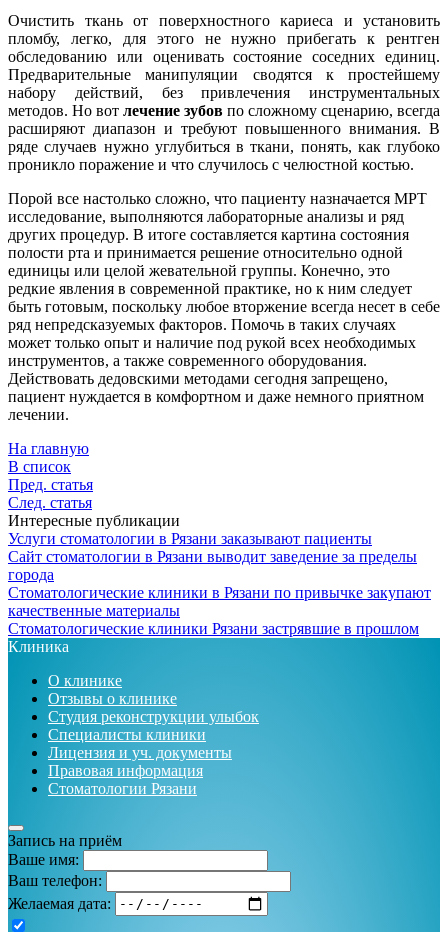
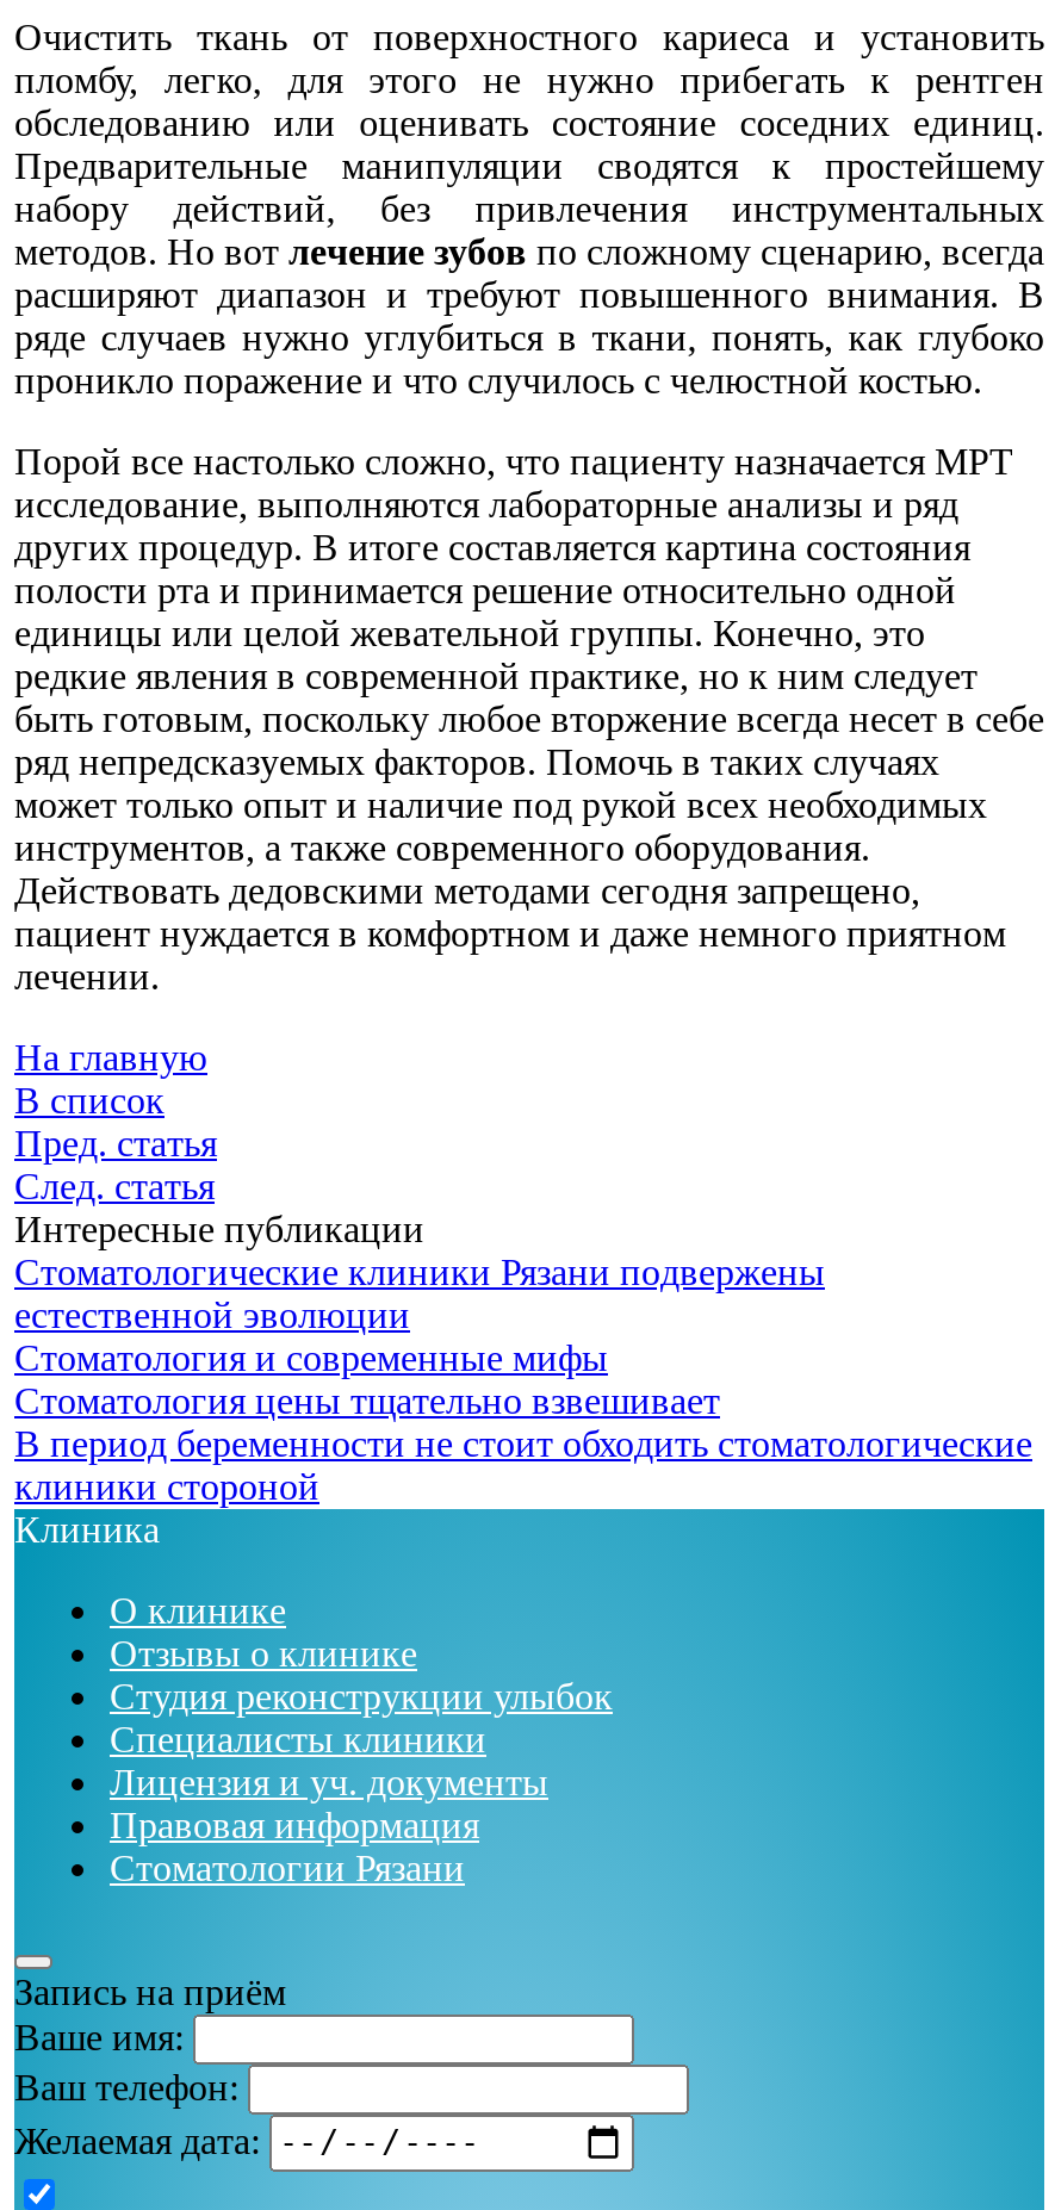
[8,530,431,637] Услуги стоматологии в Рязани заказывают пациенты | Сайт стоматологии в Рязани выводит заведение за пределы | города | Стоматологические клиники в Рязани по привычке закупают | качественные материалы | Стоматологические клиники Рязани застрявшие в прошлом -> [14,1251,1032,1506] Стоматологические клиники Рязани подвержены | естественной эволюции | Стоматология и современные мифы | Стоматология цены тщательно взвешивает | В период беременности не стоит обходить стоматологические | клиники стороной

